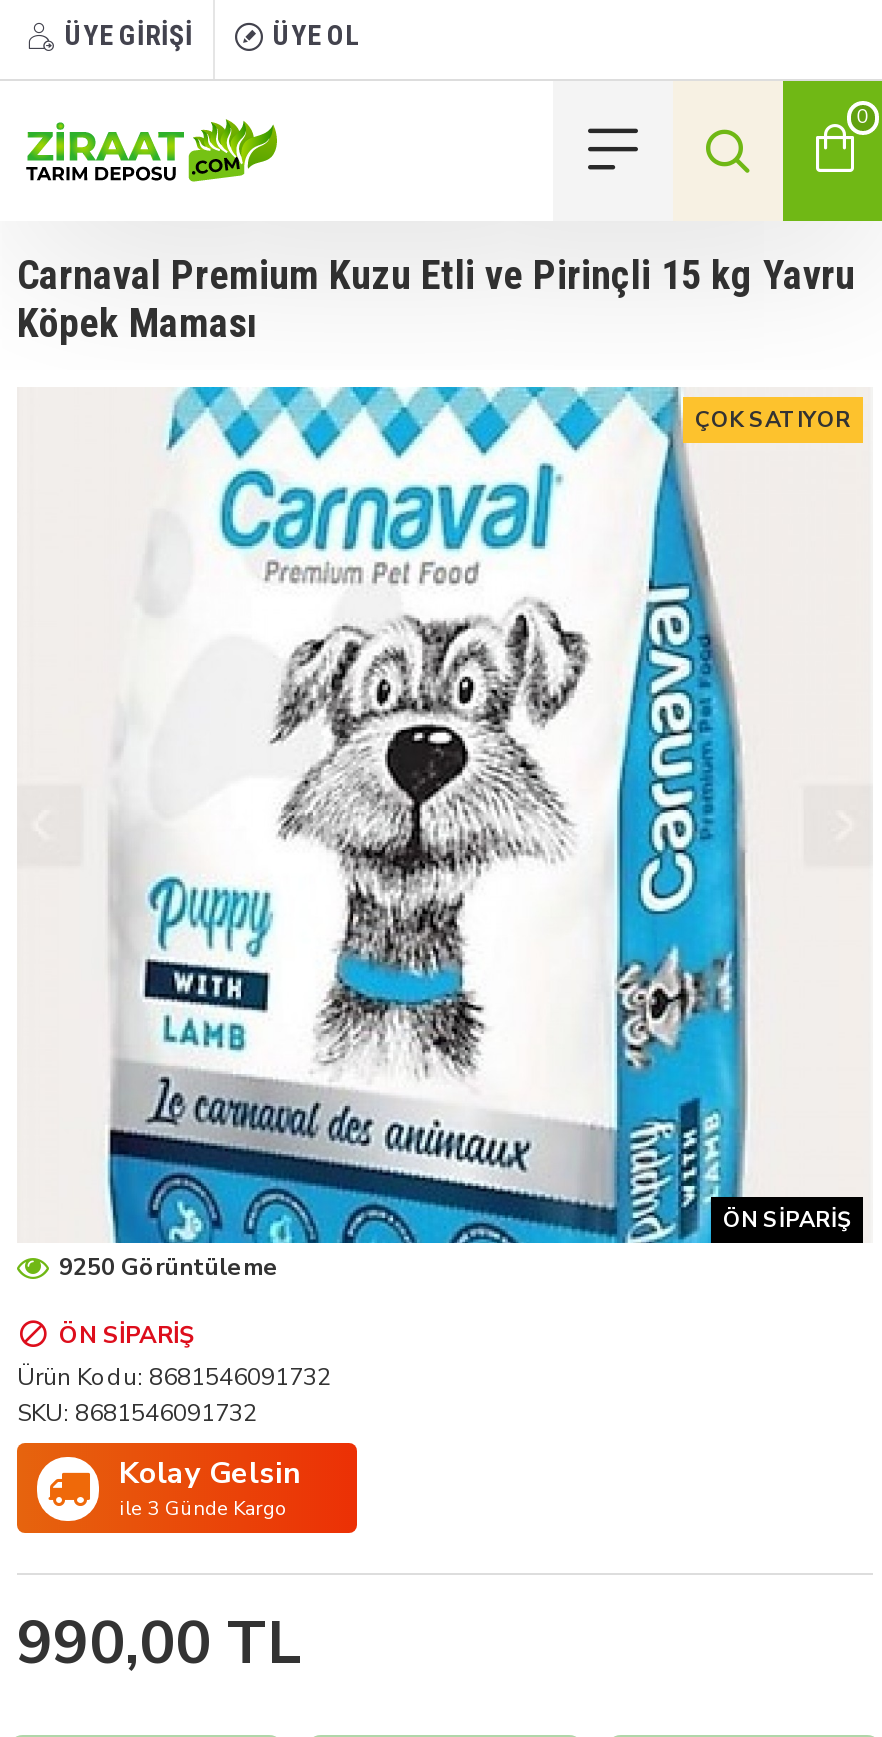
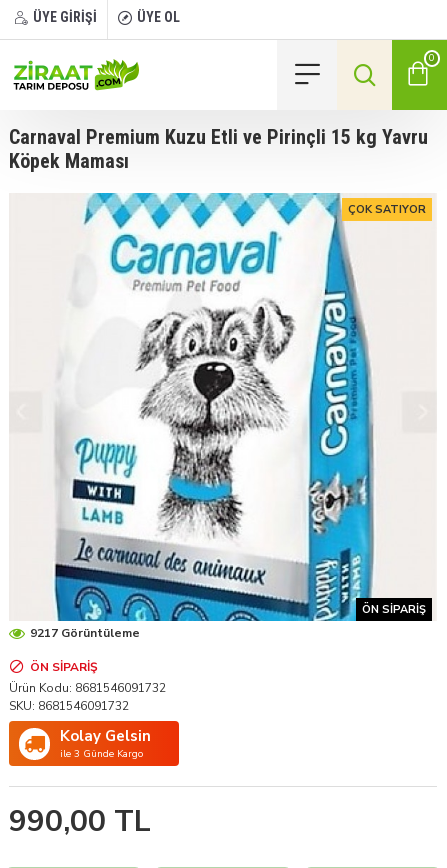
[59,1251,279,1283] 9250 Görüntüleme -> [30,625,140,641] 9217 Görüntüleme

